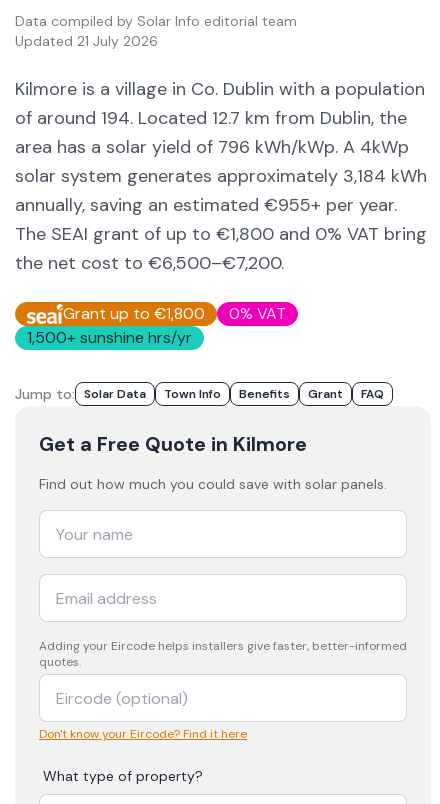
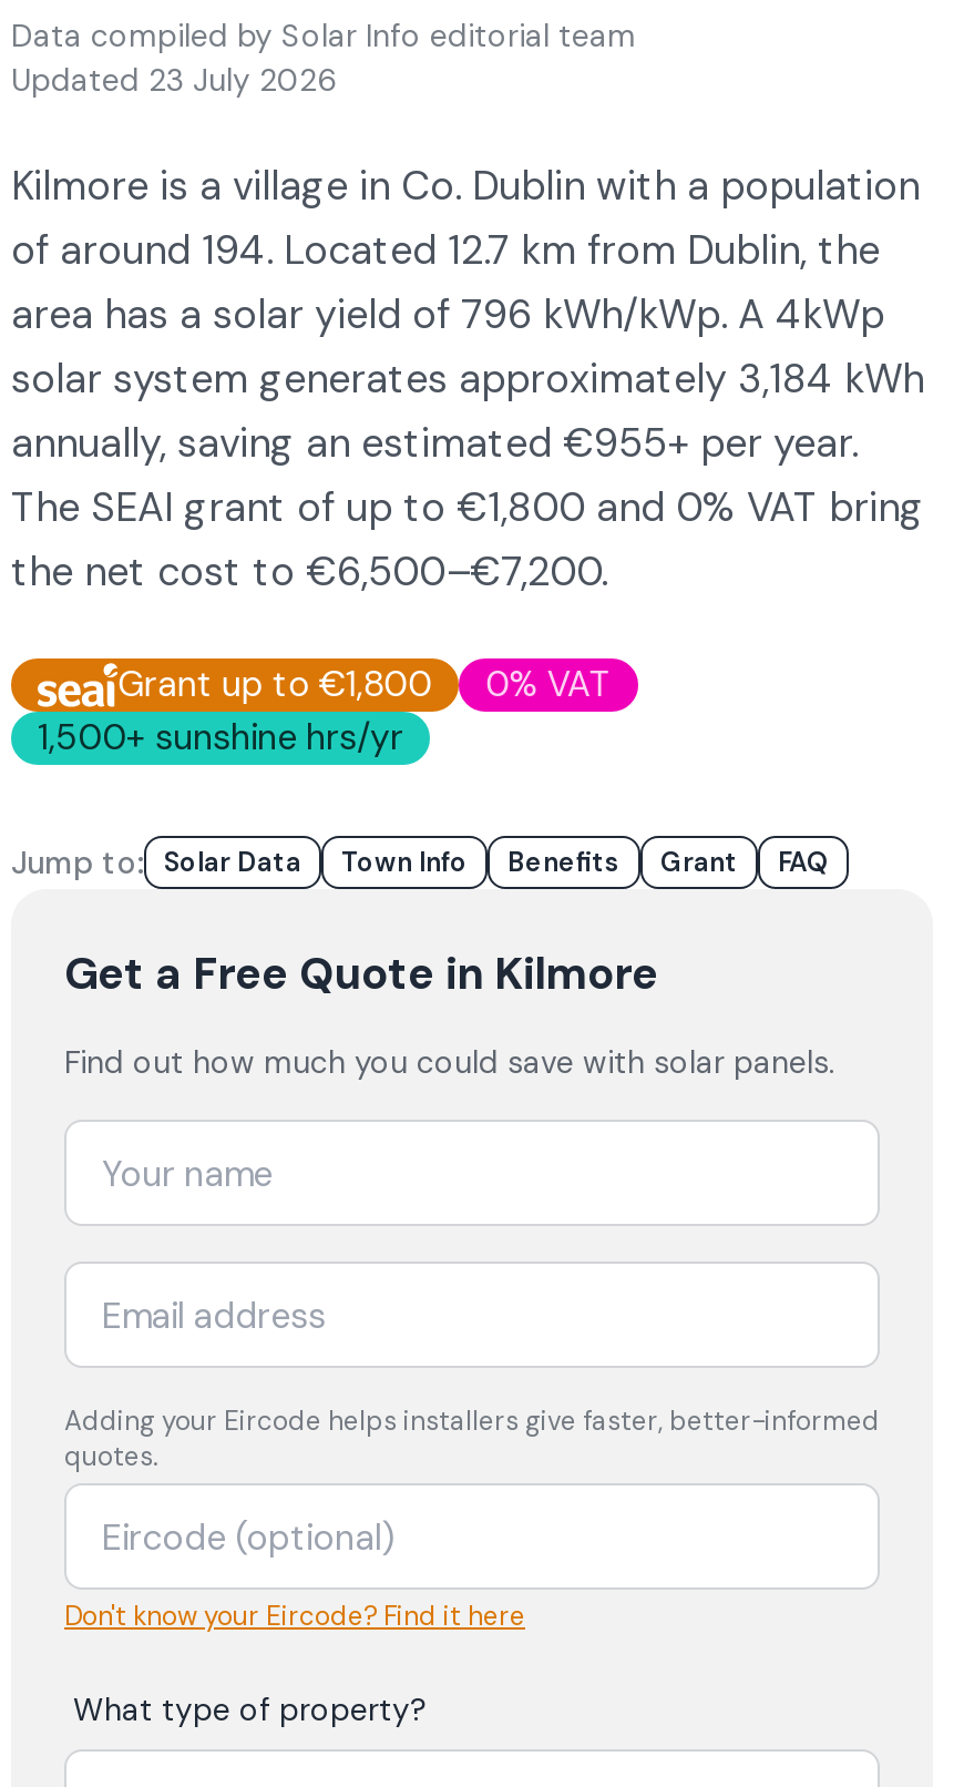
[15,32,158,50] Updated 21 July 2026 -> [11,60,337,100] Updated 23 July 2026

